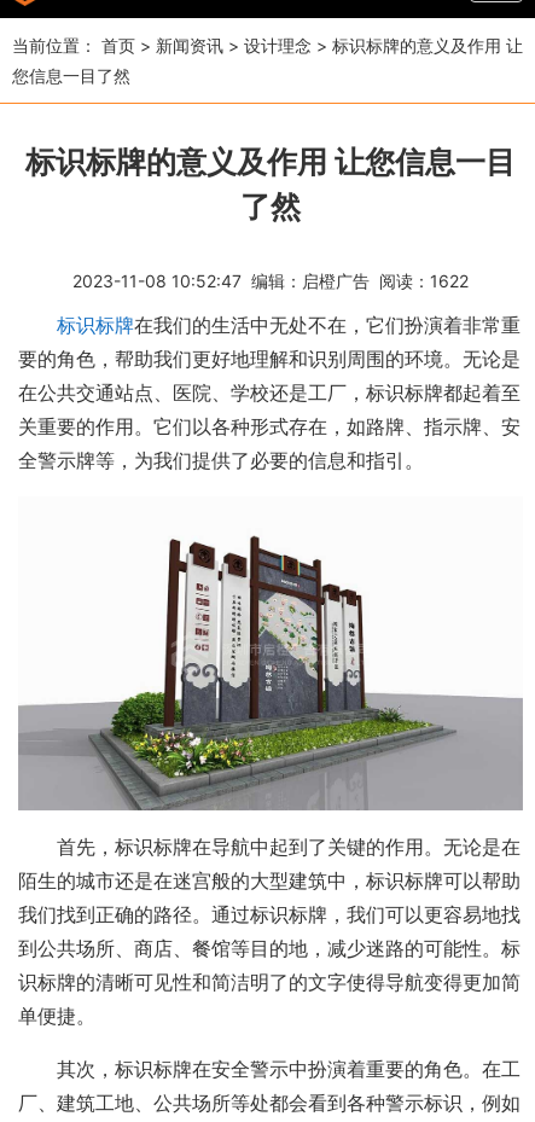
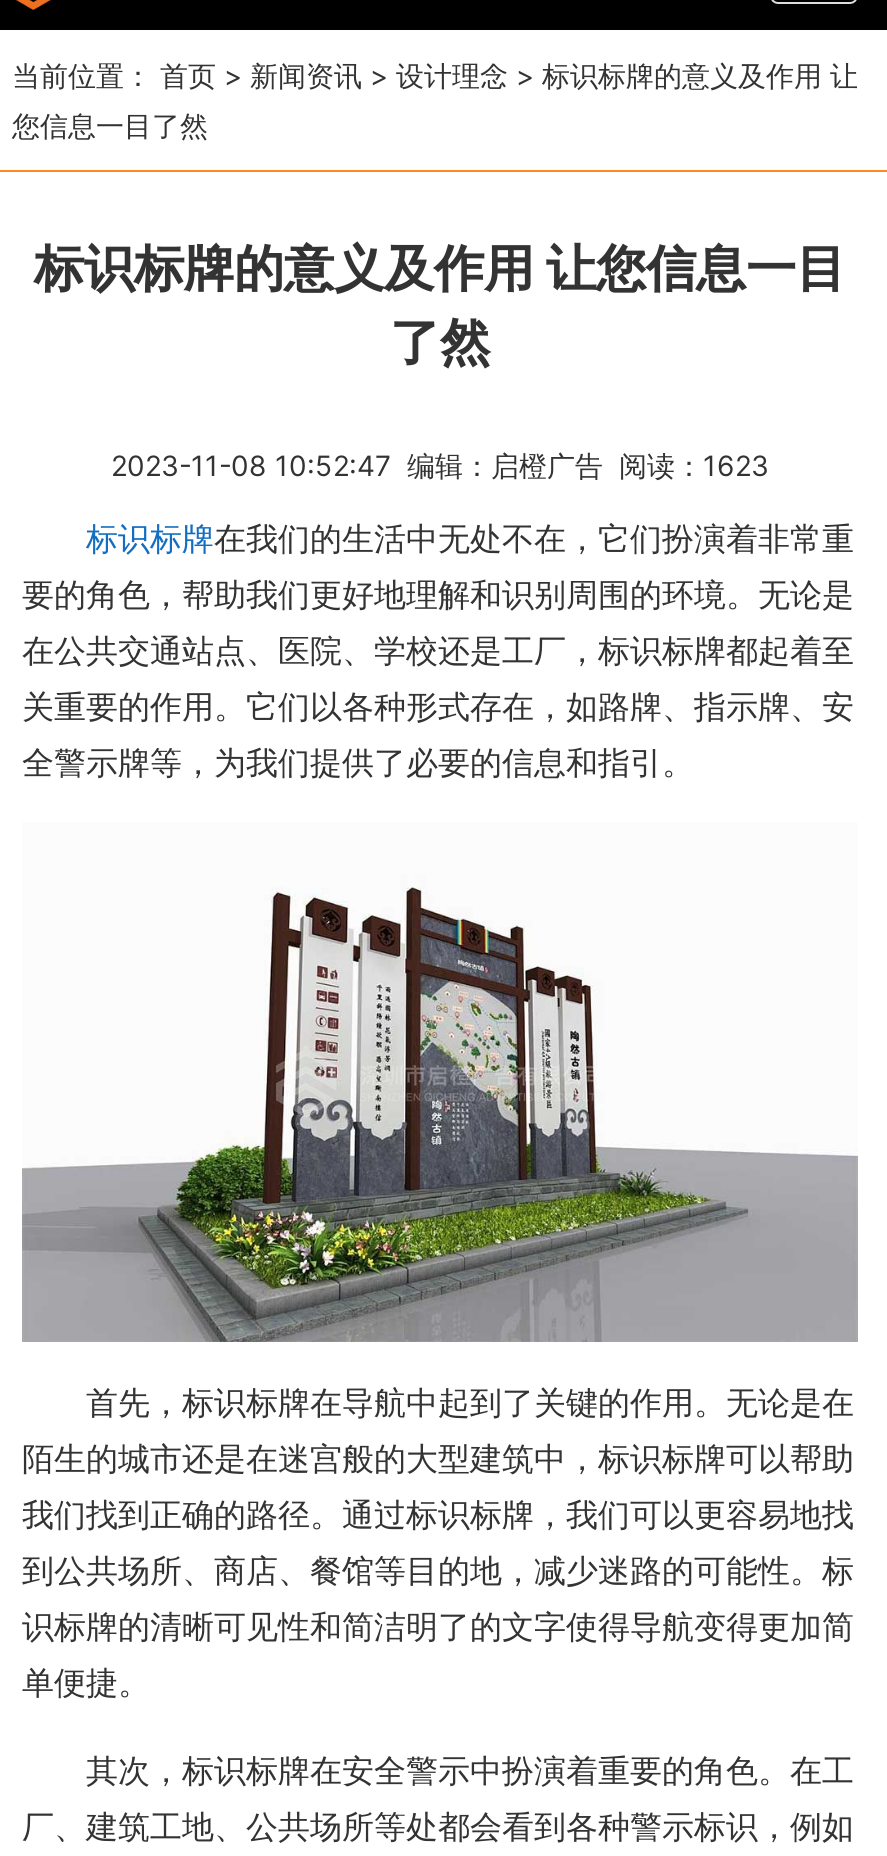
[72,271,469,292] 2023-11-08 10:52:47 编辑：启橙广告阅读：1622 -> [111,449,769,483] 2023-11-08 10:52:47 编辑：启橙广告阅读：1623

